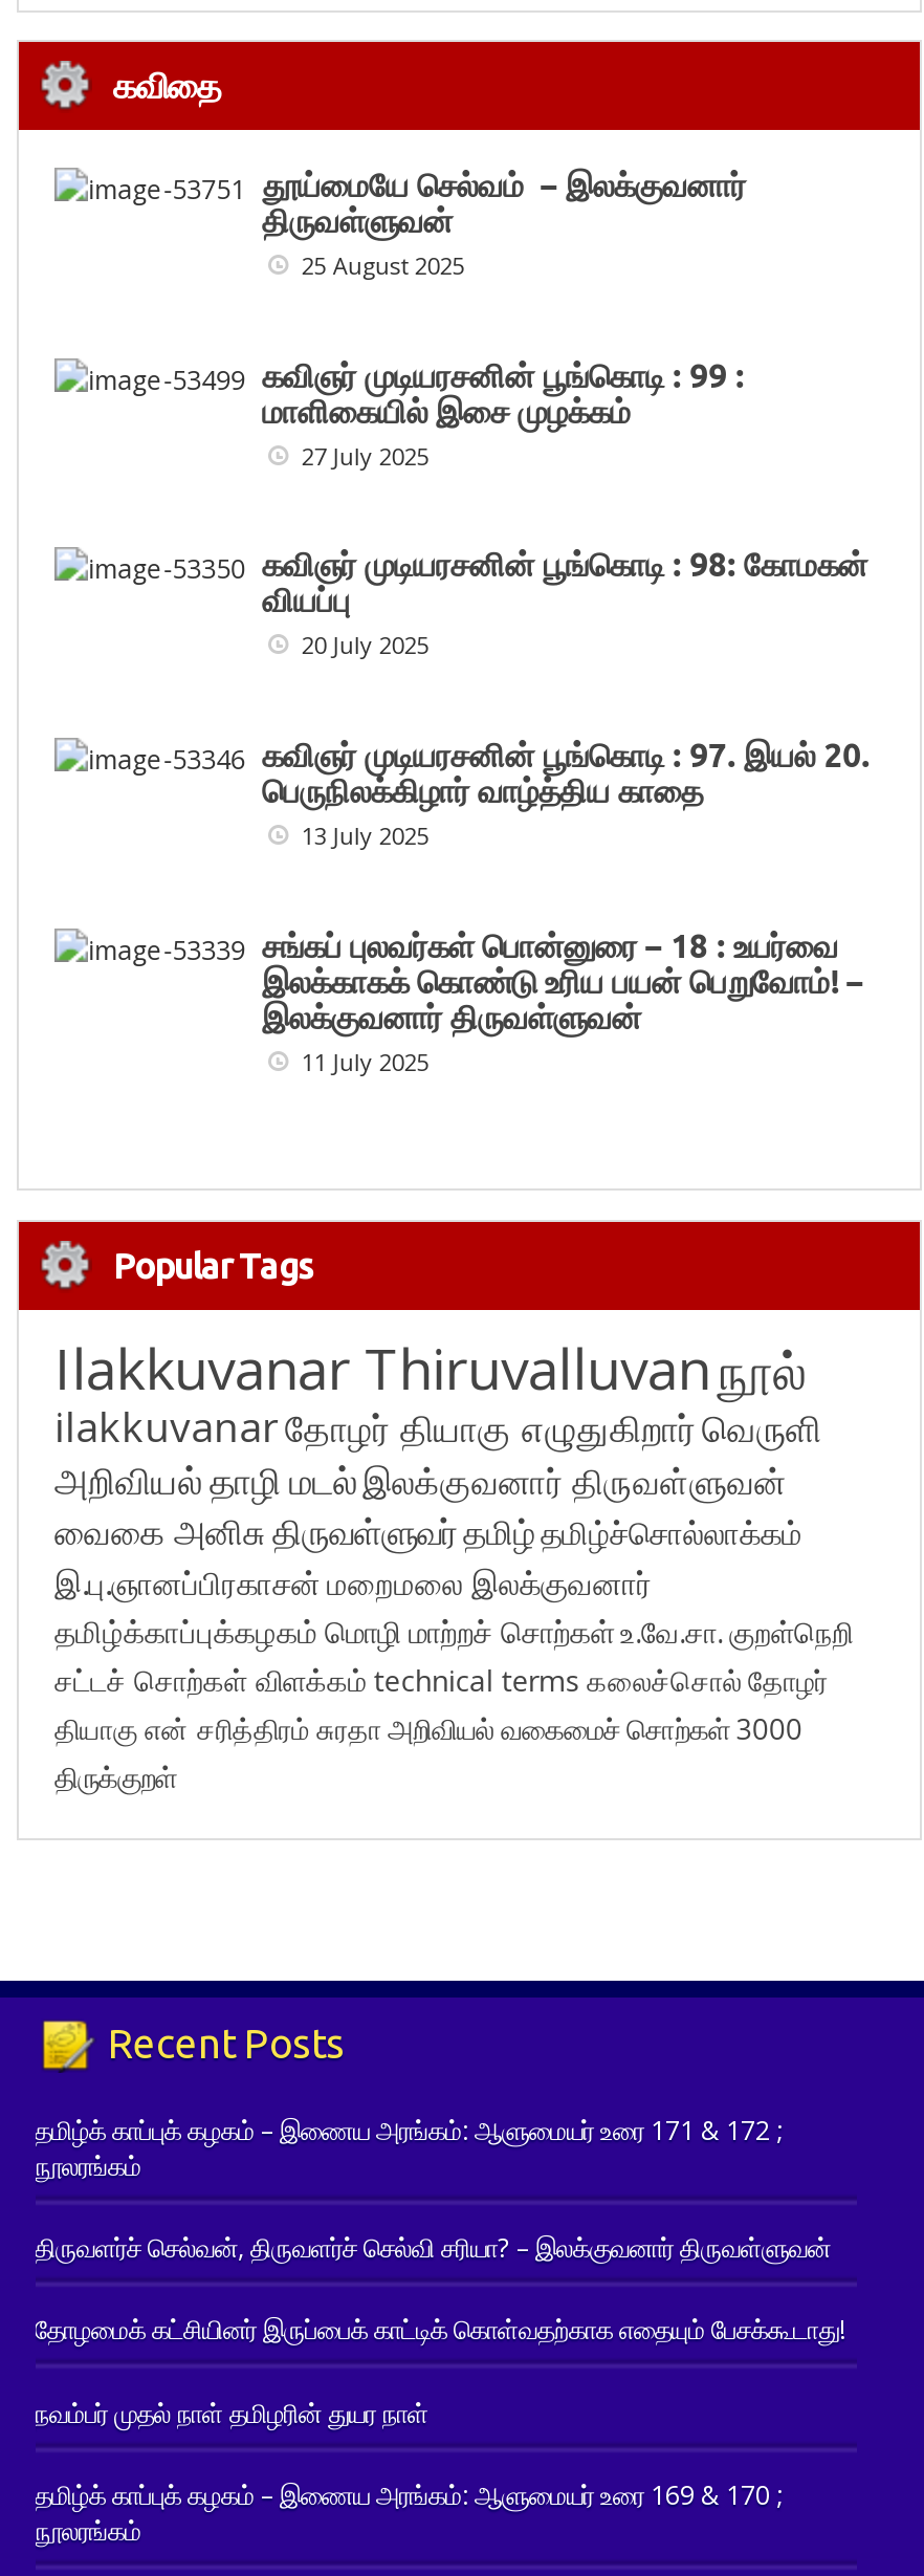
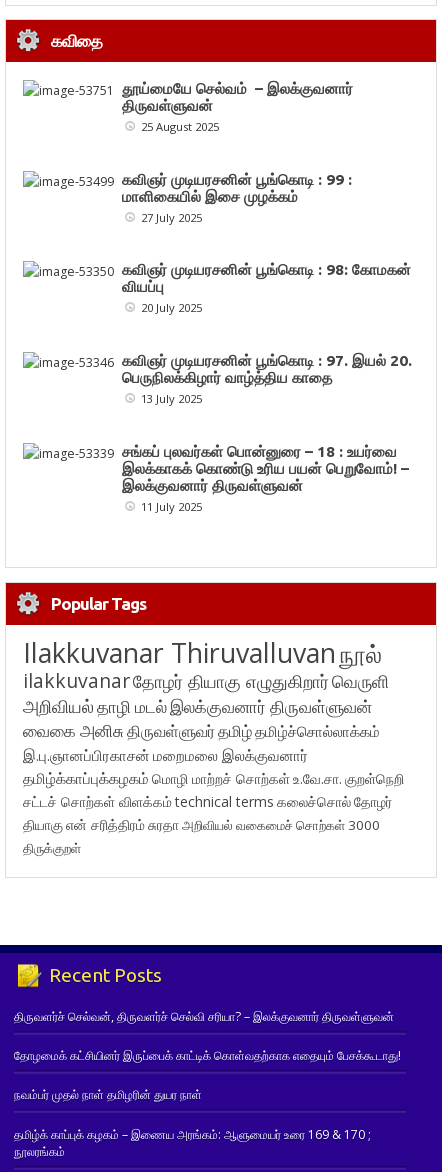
[35,2113,783,2184] தமிழ்க் காப்புக் கழகம் – இணைய அரங்கம்: ஆளுமையர் உரை 171 & 172 ; | நூலரங்கம் -> none

